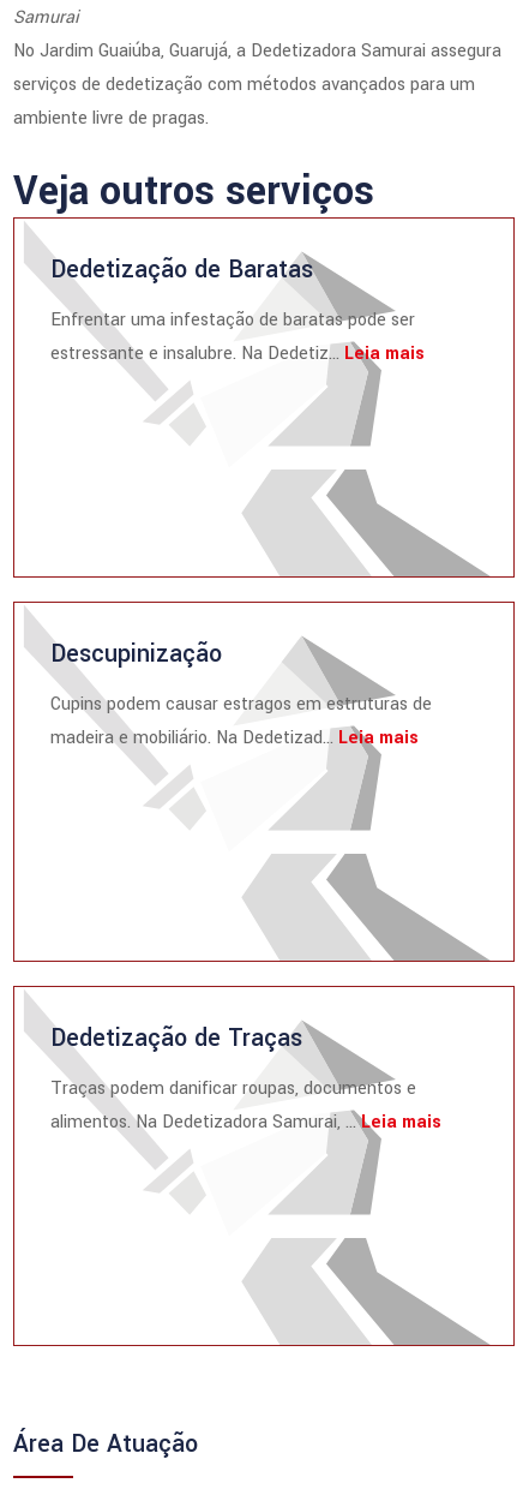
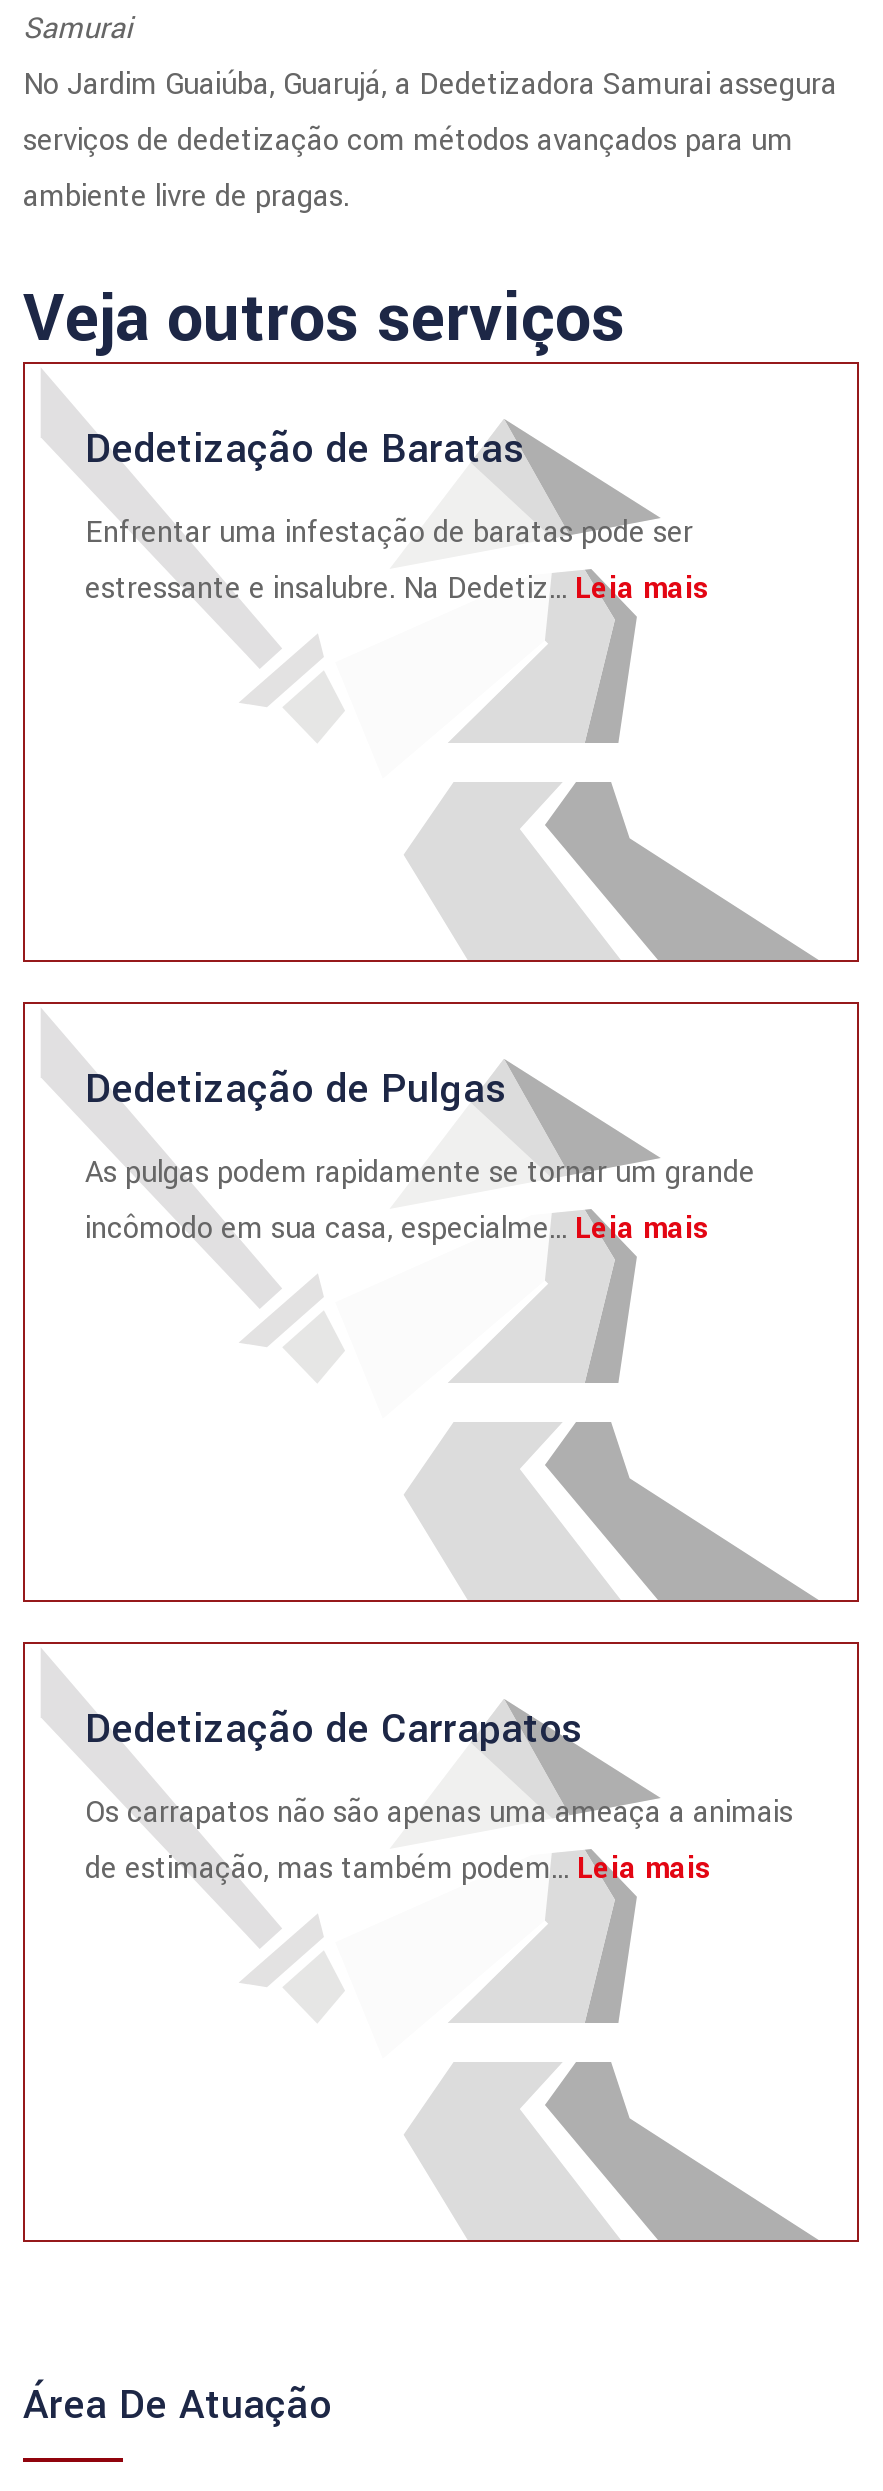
[50,636,222,671] Descupinização -> [85,1060,505,1118] Dedetização de Pulgas
[50,692,432,751] Cupins podem causar estragos em estruturas de | madeira e mobiliário. Na Dedetizad... Leia mais -> [85,1152,755,1250] As pulgas podem rapidamente se tornar um grande | incômodo em sua casa, especialme... Leia mais
[50,1021,302,1056] Dedetização de Traças -> [85,1700,581,1758] Dedetização de Carrapatos
[50,1076,441,1135] Traças podem danificar roupas, documentos e | alimentos. Na Dedetizadora Samurai, ... Leia mais -> [85,1792,793,1890] Os carrapatos não são apenas uma ameaça a animais | de estimação, mas também podem... Leia mais

